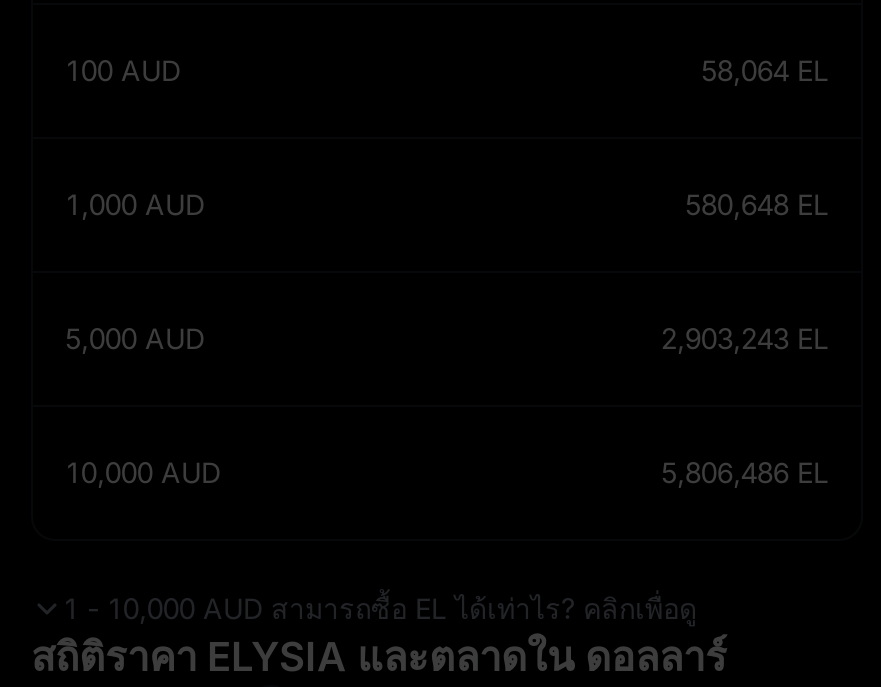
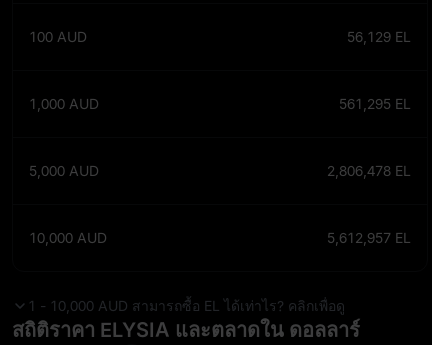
[701,53,829,87] 58,064 EL -> [347,28,411,45] 56,129 EL
[685,187,829,221] 580,648 EL -> [339,95,411,112] 561,295 EL
[661,321,829,355] 2,903,243 EL -> [327,162,411,179] 2,806,478 EL
[661,455,829,489] 5,806,486 EL -> [327,229,411,246] 5,612,957 EL

